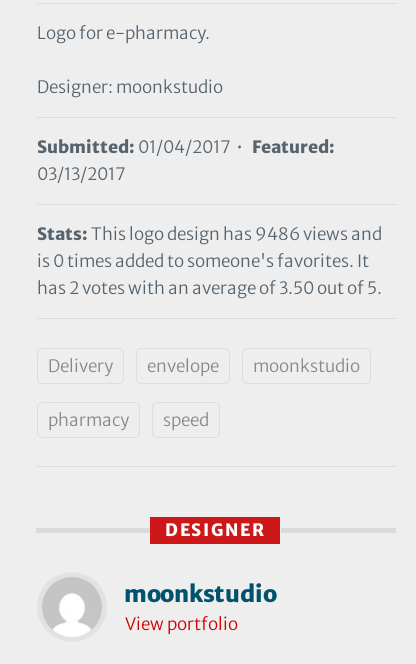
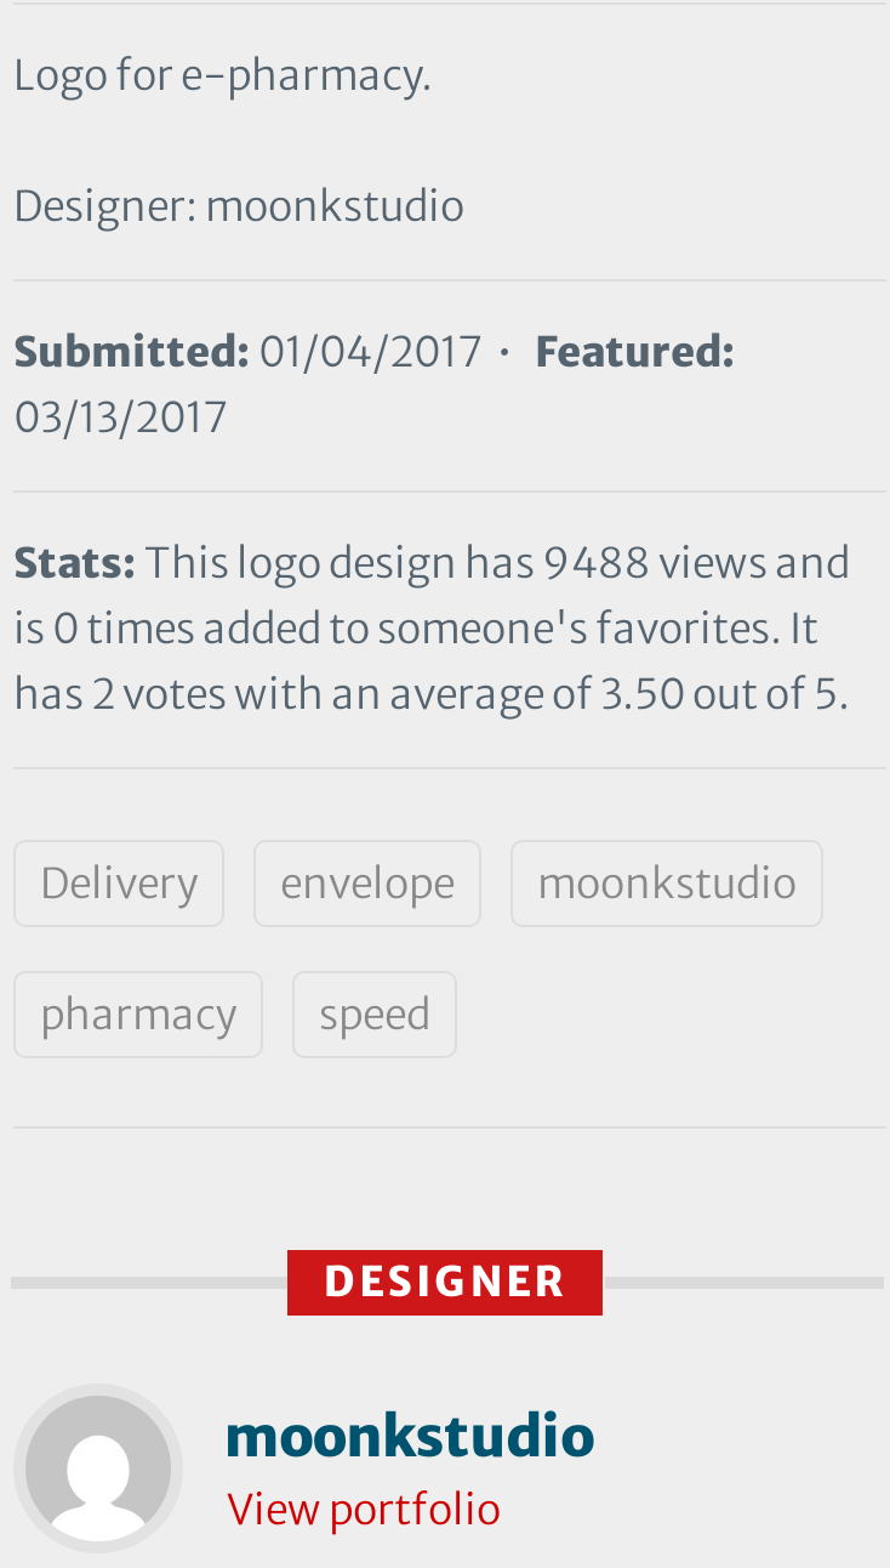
[37,223,382,245] Stats: This logo design has 9486 views and -> [13,536,850,589] Stats: This logo design has 9488 views and

